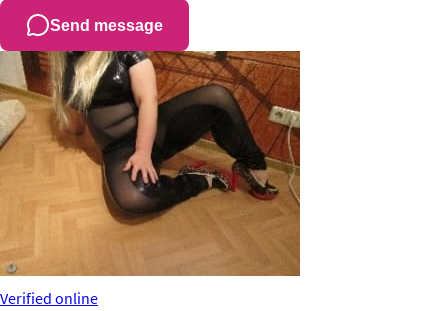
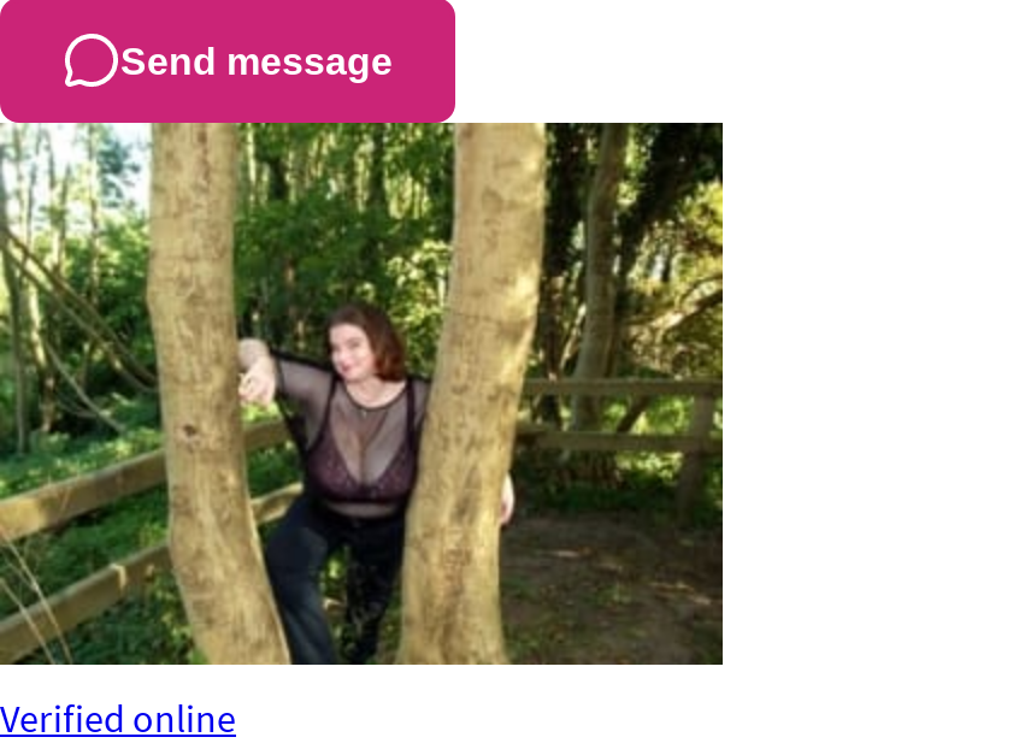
[3,50,301,277] [image] -> [7,120,725,667] [image]

